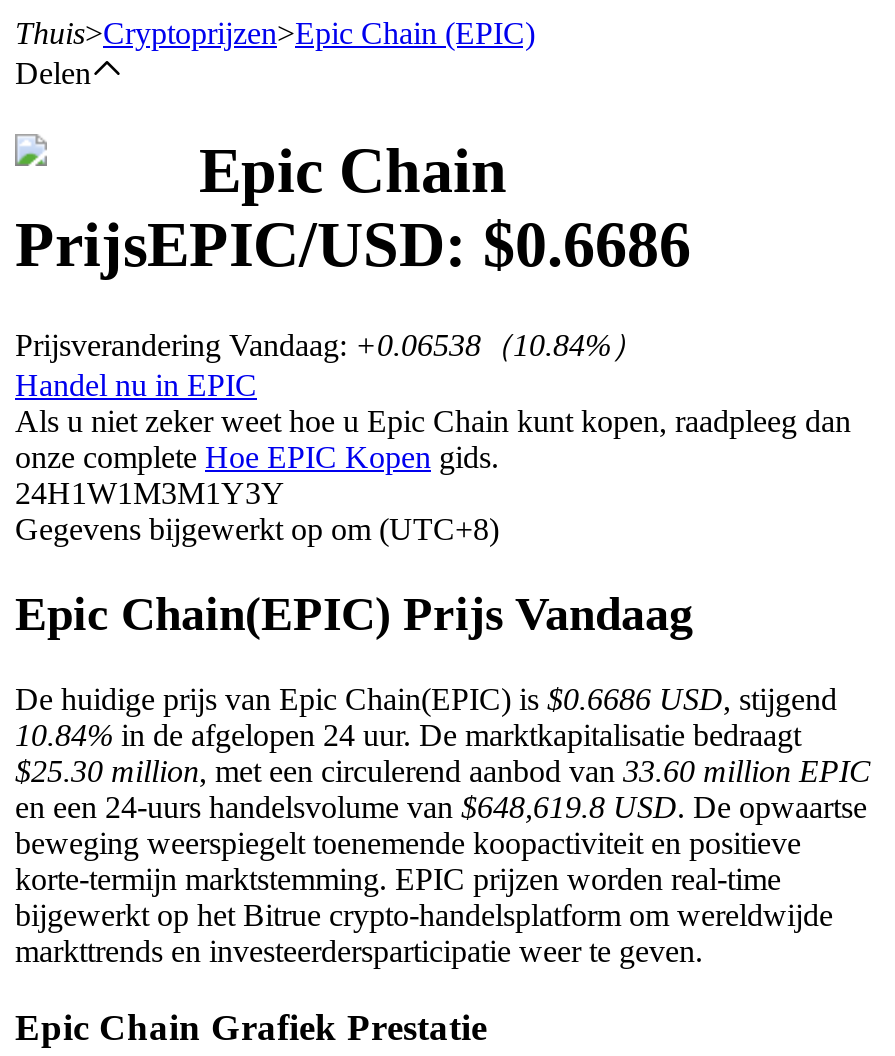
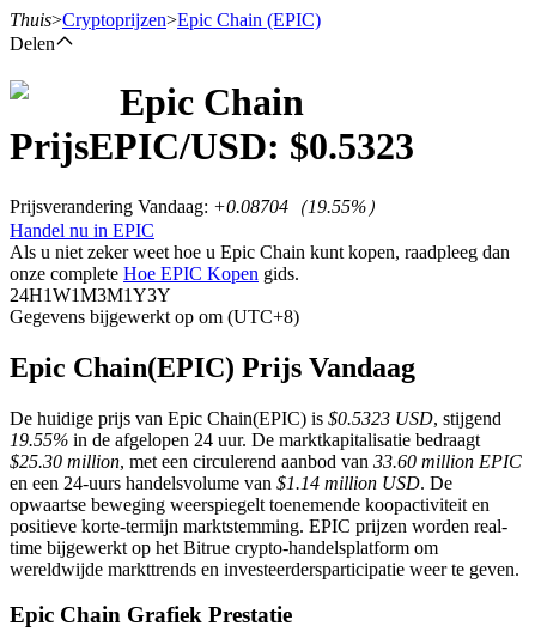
[15,209,691,281] PrijsEPIC/USD: $0.6686 -> [10,125,414,168] PrijsEPIC/USD: $0.5323
[15,328,643,362] Prijsverandering Vandaag: +0.06538（10.84%） -> [10,196,385,217] Prijsverandering Vandaag: +0.08704（19.55%）
[15,681,837,715] De huidige prijs van Epic Chain(EPIC) is $0.6686 USD, stijgend -> [10,408,501,428] De huidige prijs van Epic Chain(EPIC) is $0.5323 USD, stijgend
[15,717,801,751] 10.84% in de afgelopen 24 uur. De marktkapitalisatie bedraagt -> [10,429,480,450] 19.55% in de afgelopen 24 uur. De marktkapitalisatie bedraagt
[15,789,867,967] en een 24-uurs handelsvolume van $648,619.8 USD. De opwaartse | beweging weerspiegelt toenemende koopactiviteit en positieve | korte-termijn marktstemming. EPIC prijzen worden real-time | bijgewerkt op het Bitrue crypto-handelsplatform om wereldwijde | markttrends en investeerdersparticipatie weer te geven. -> [10,472,519,579] en een 24-uurs handelsvolume van $1.14 million USD. De | opwaartse beweging weerspiegelt toenemende koopactiviteit en | positieve korte-termijn marktstemming. EPIC prijzen worden real- | time bijgewerkt op het Bitrue crypto-handelsplatform om | wereldwijde markttrends en investeerdersparticipatie weer te geven.

